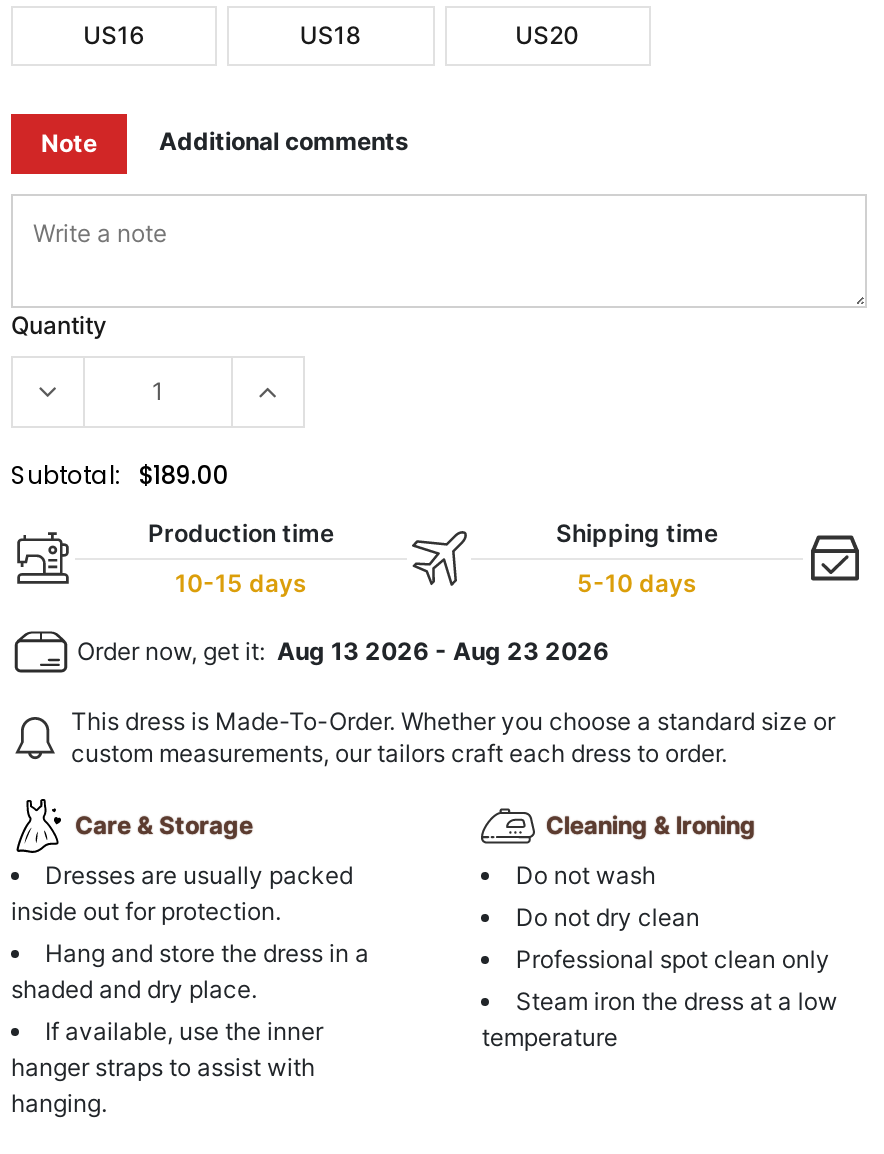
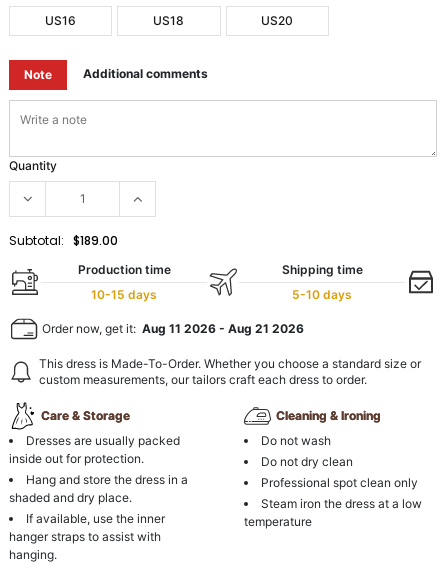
[71,635,609,665] Order now, get it: Aug 13 2026 - Aug 23 2026 -> [39,321,304,336] Order now, get it: Aug 11 2026 - Aug 21 2026

